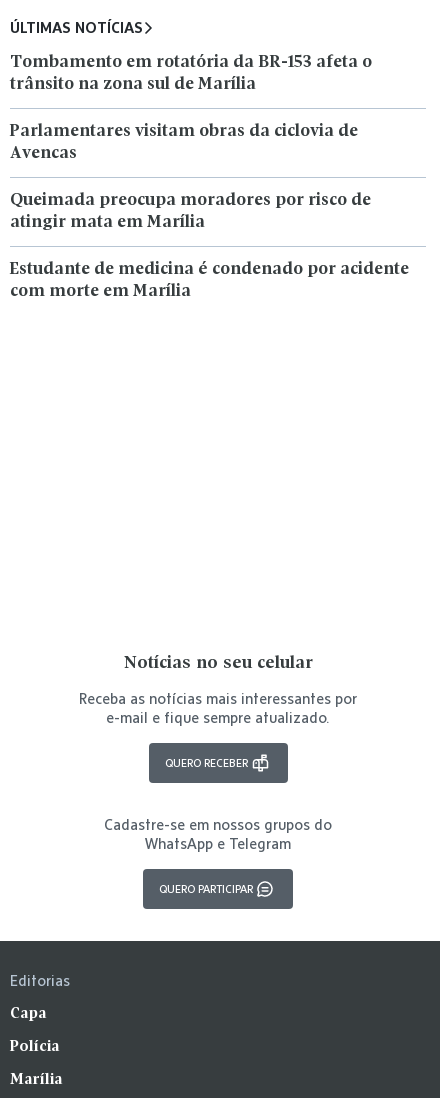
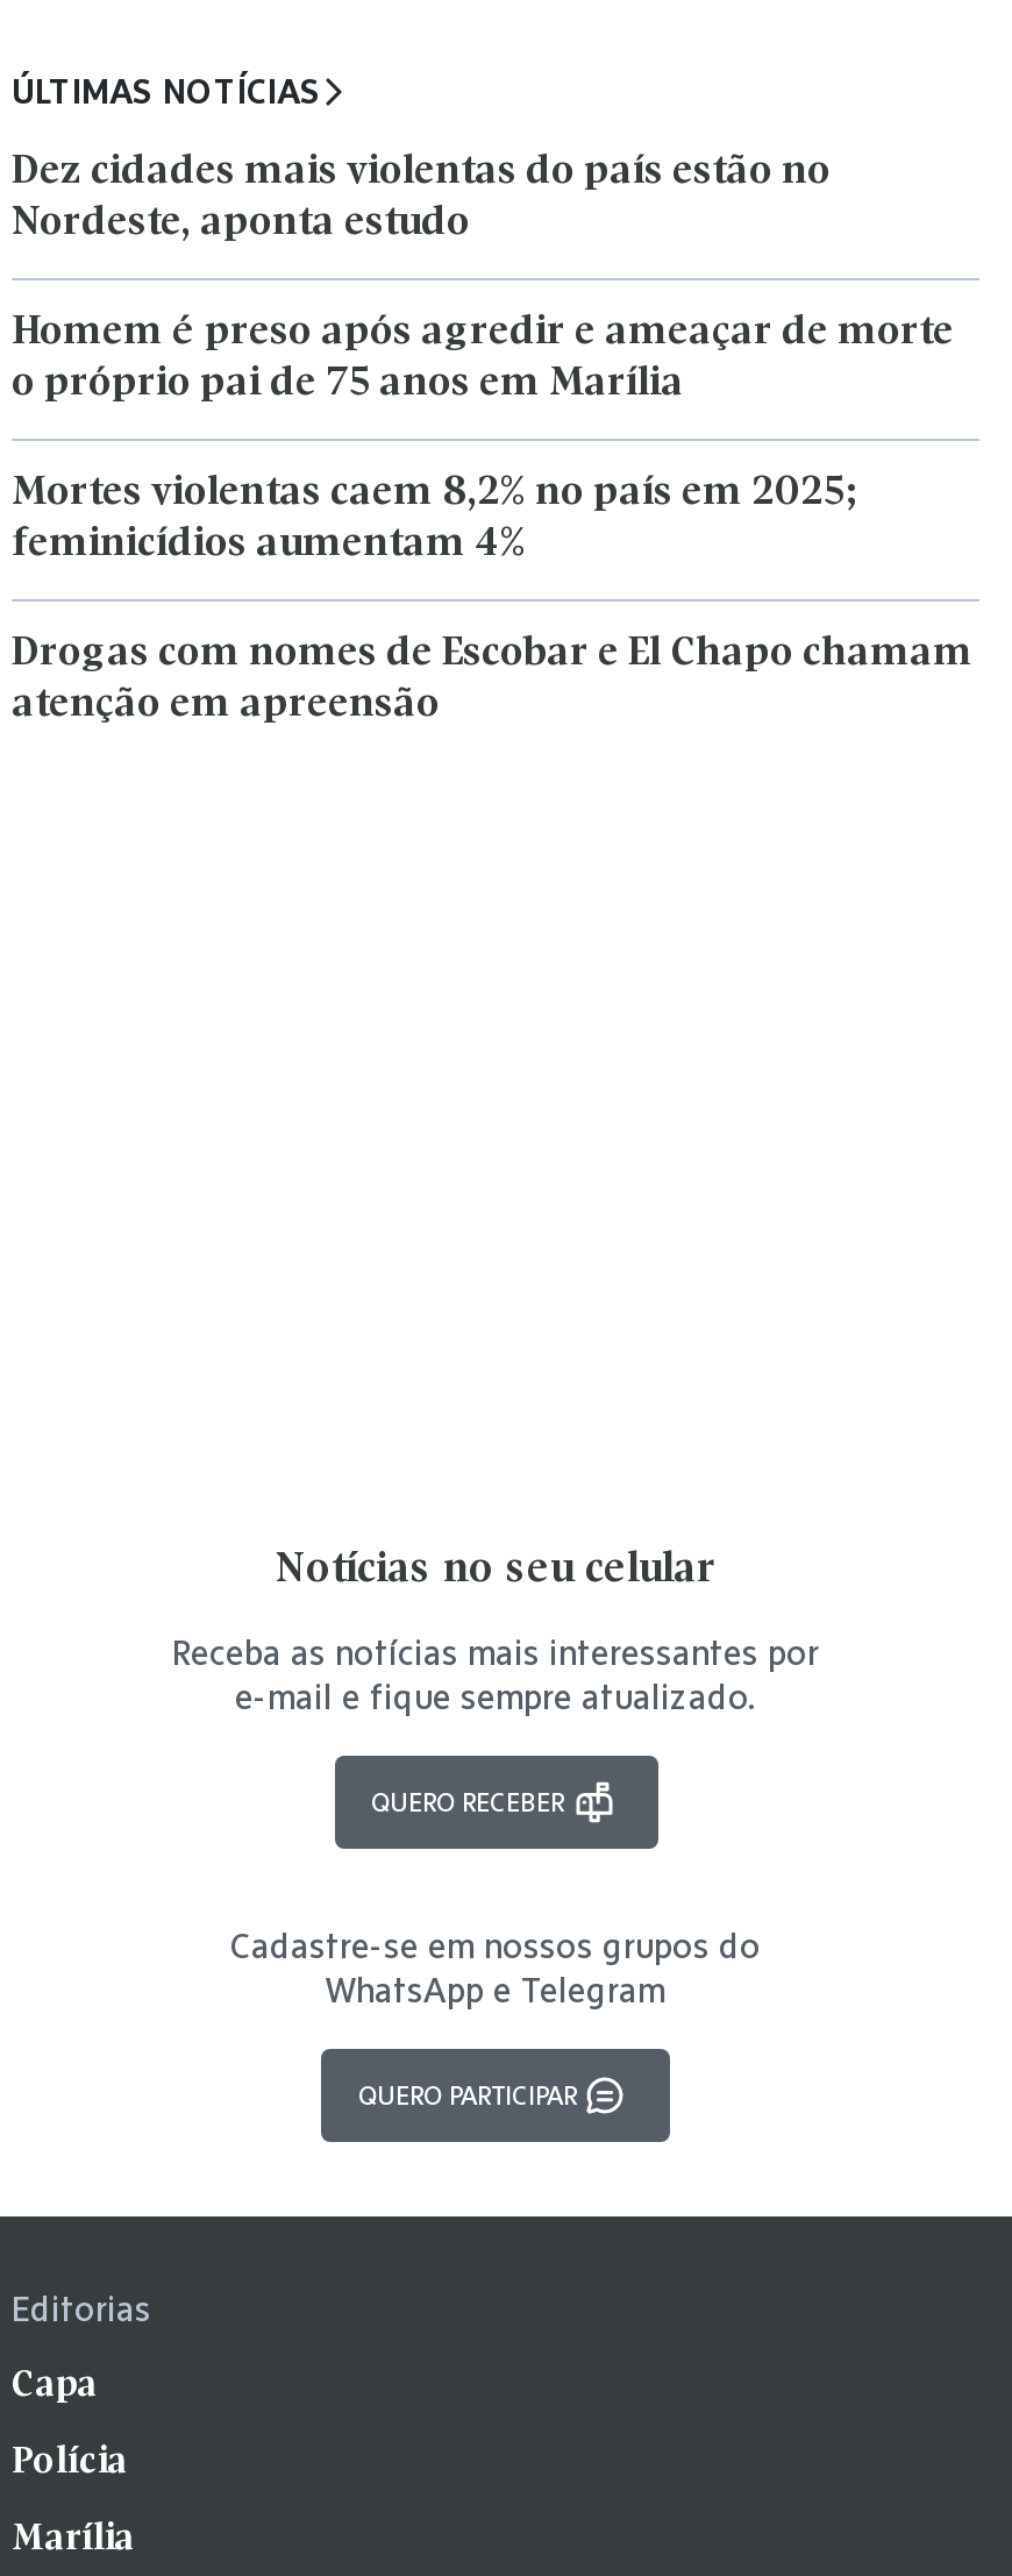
[10,54,372,93] Tombamento em rotatória da BR-153 afeta o | trânsito na zona sul de Marília -> [12,152,831,243] Dez cidades mais violentas do país estão no | Nordeste, aponta estudo
[10,123,358,162] Parlamentares visitam obras da ciclovia de | Avencas -> [12,313,954,403] Homem é preso após agredir e ameaçar de morte | o próprio pai de 75 anos em Marília
[10,192,371,231] Queimada preocupa moradores por risco de | atingir mata em Marília -> [12,473,858,564] Mortes violentas caem 8,2% no país em 2025; | feminicídios aumentam 4%
[10,261,409,300] Estudante de medicina é condenado por acidente | com morte em Marília -> [12,634,972,724] Drogas com nomes de Escobar e El Chapo chamam | atenção em apreensão

